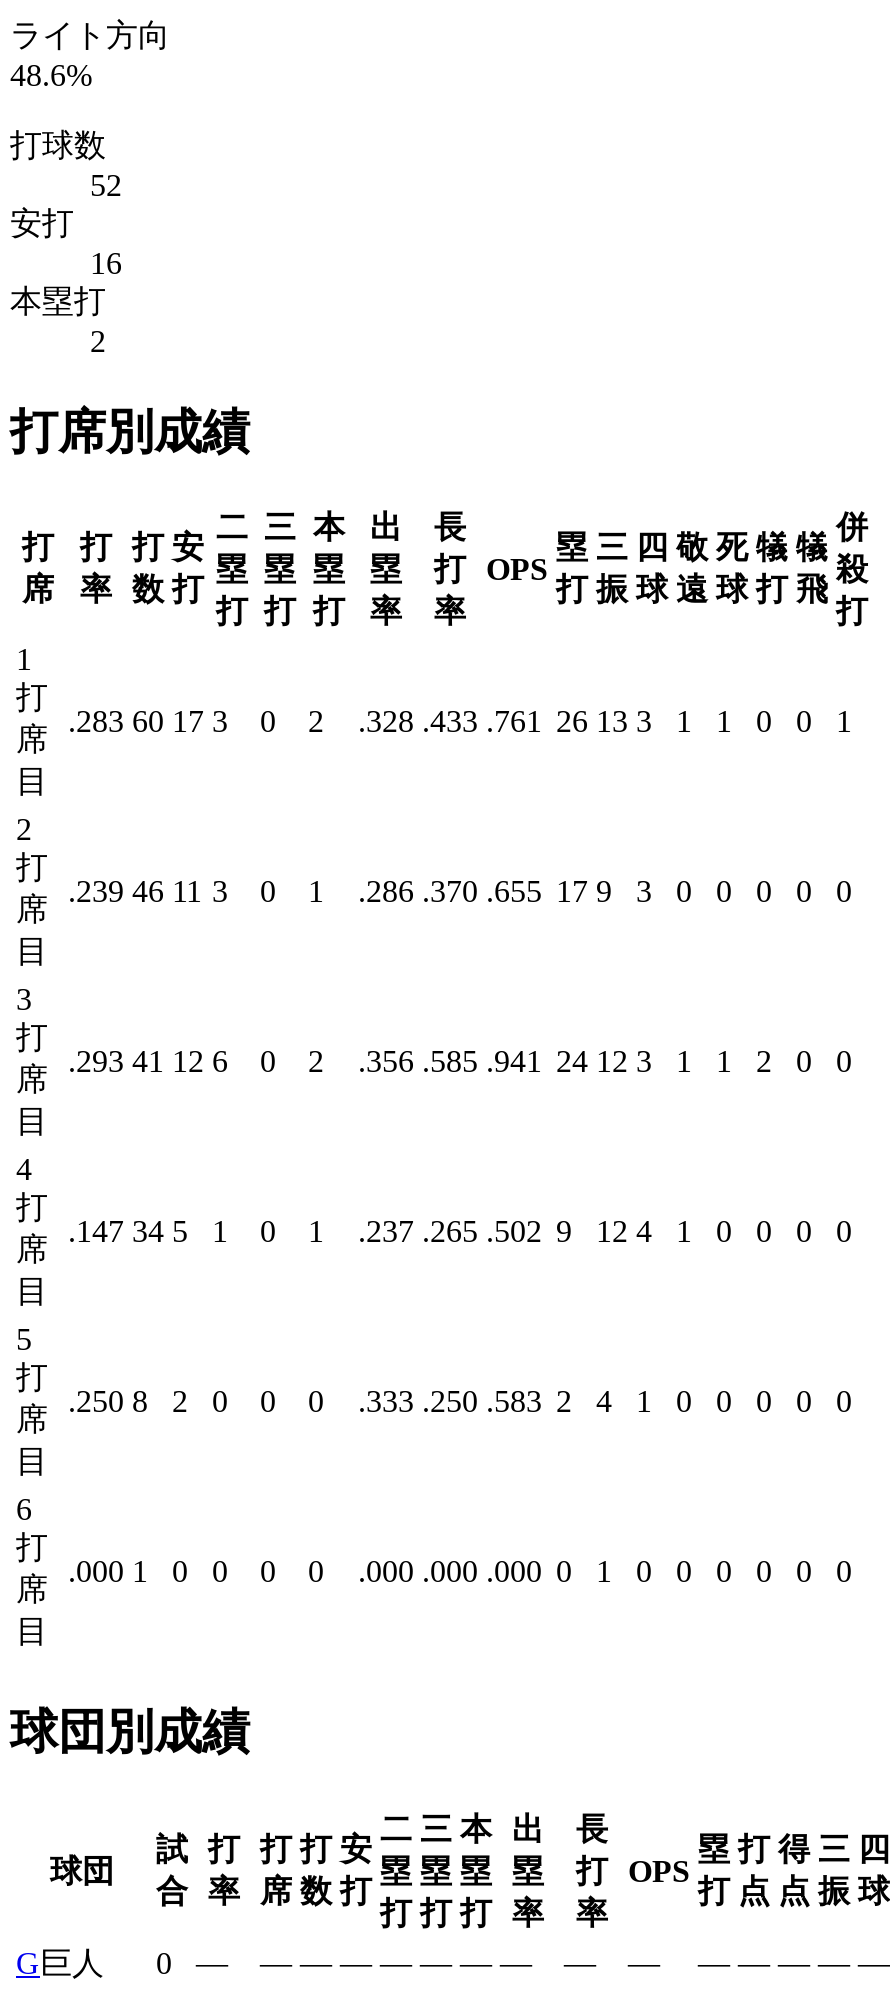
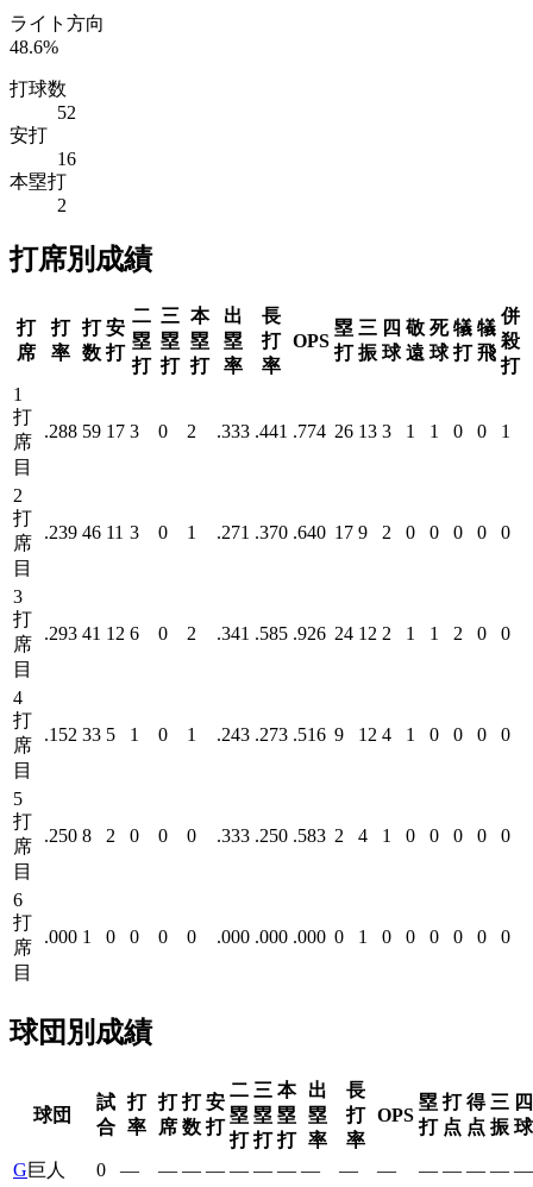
[68,705,228,739] .283 60 17 3 -> [44,422,139,442] .288 59 17 3
[358,705,652,739] .328 .433 .761 26 13 3 -> [217,422,391,442] .333 .441 .774 26 13 3
[358,875,612,909] .286 .370 .655 17 9 -> [217,523,368,543] .271 .370 .640 17 9
[636,875,652,909] 3 -> [382,523,391,543] 2
[68,1045,852,1079] .293 41 12 6 0 2 .356 .585 .941 24 12 3 1 1 2 0 0 -> [44,624,510,644] .293 41 12 6 0 2 .341 .585 .926 24 12 2 1 1 2 0 0
[68,1215,188,1249] .147 34 5 -> [44,725,115,745] .152 33 5
[358,1215,572,1249] .237 .265 .502 9 -> [217,725,344,745] .243 .273 .516 9

